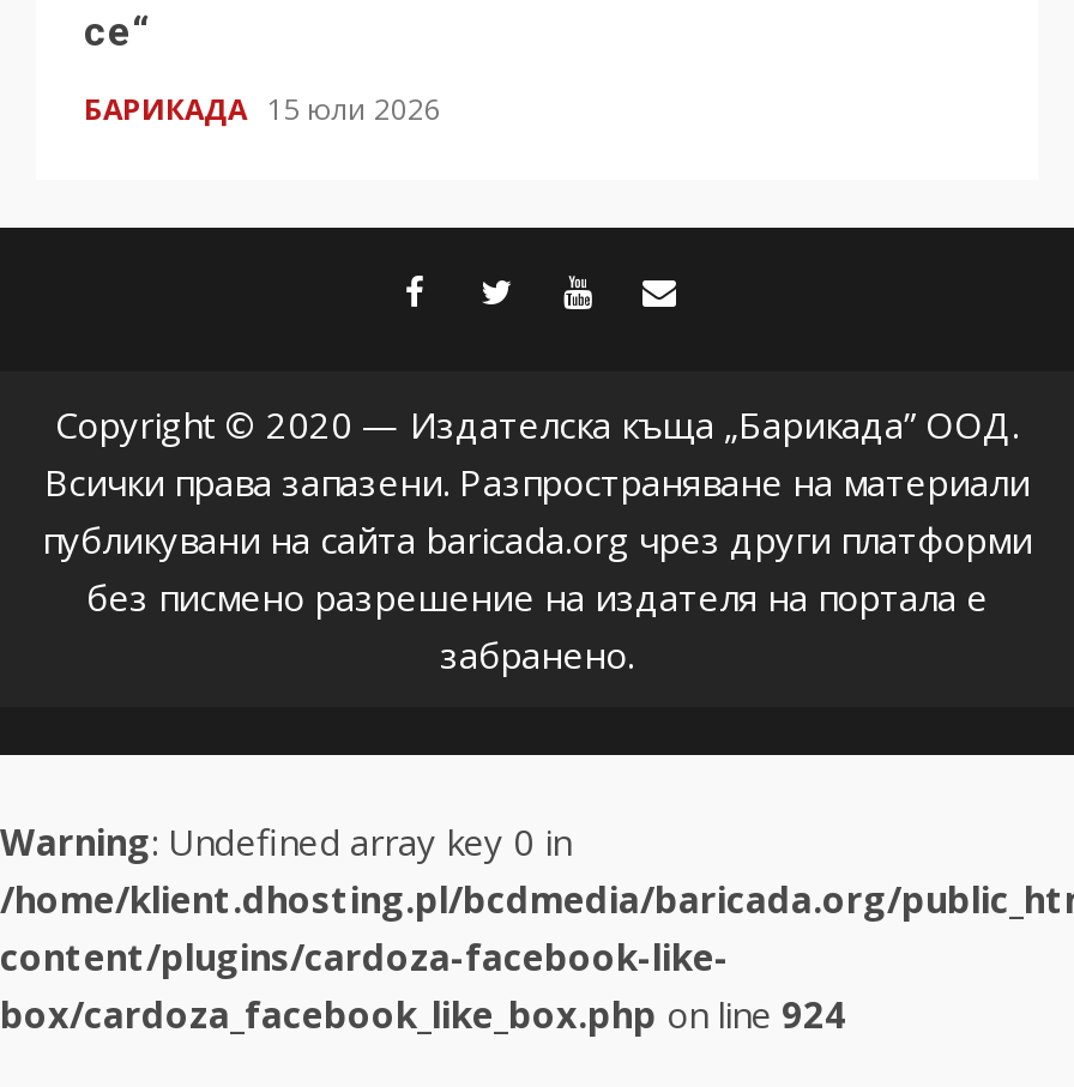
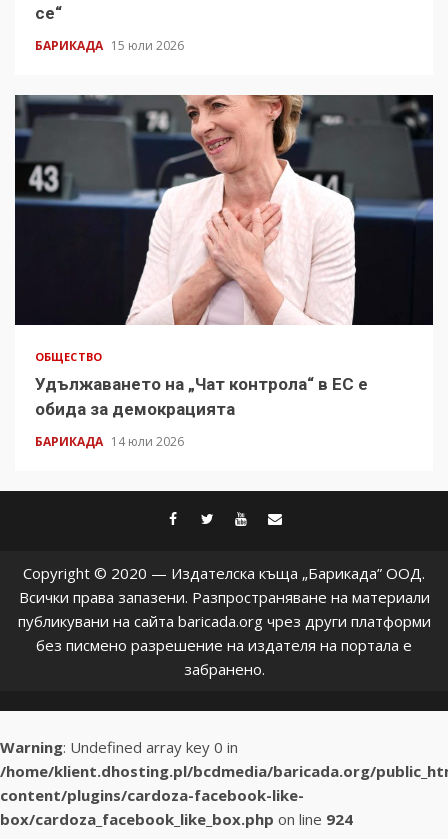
none -> [14,94,434,450] [image] | ОБЩЕСТВО | Удължаването на „Чат контрола“ в ЕС е | обида за демокрацията | БАРИКАДА 14 юли 2026

